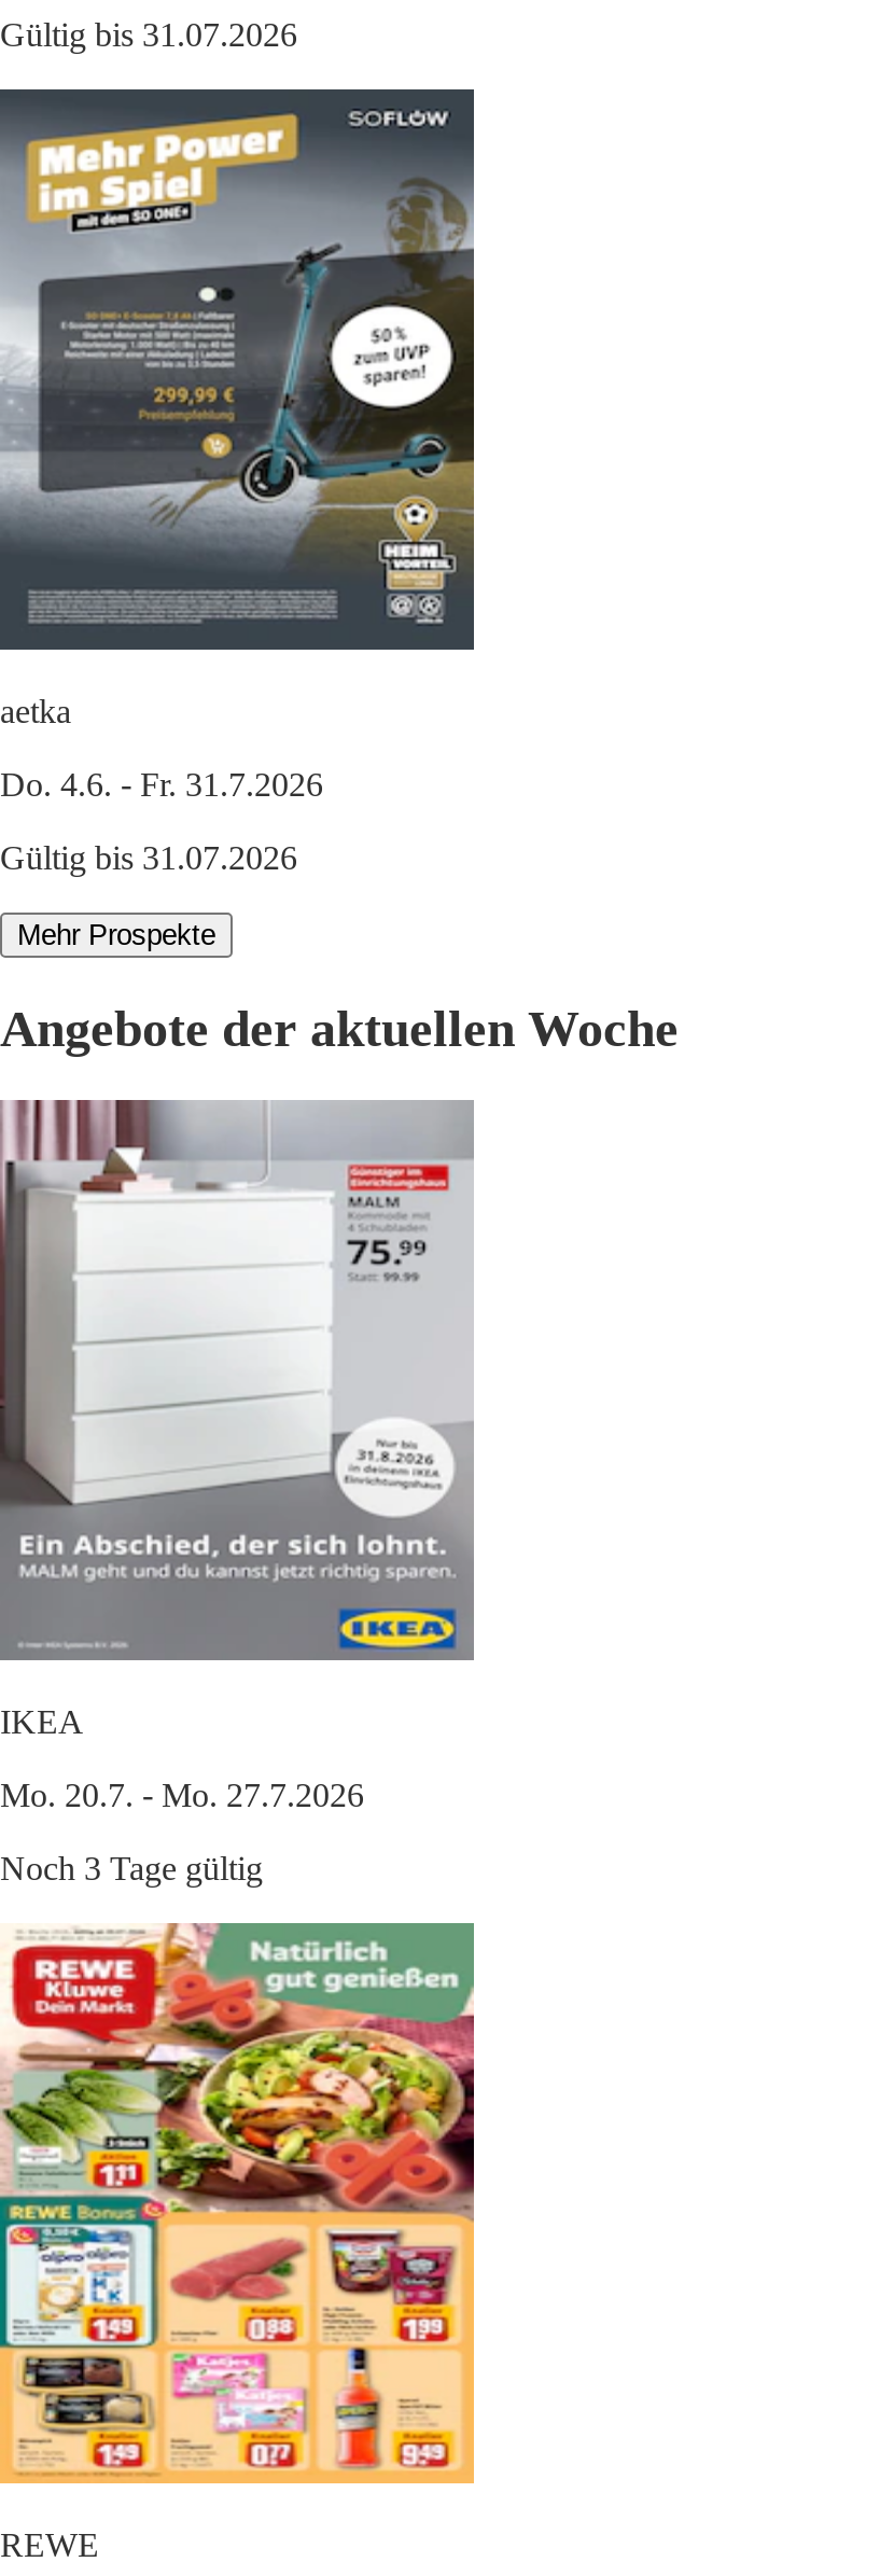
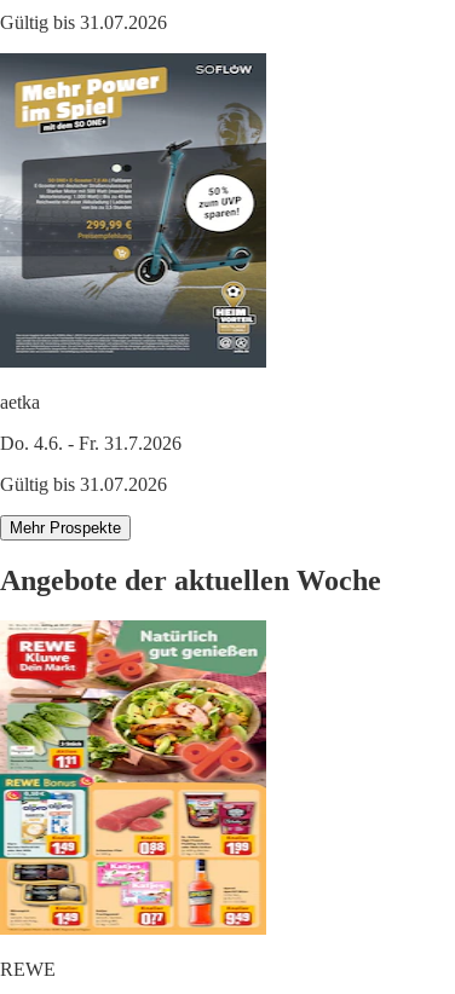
[0,1098,476,1888] [image] | IKEA | Mo. 20.7. - Mo. 27.7.2026 | Noch 3 Tage gültig -> none

